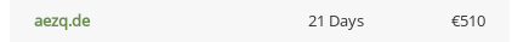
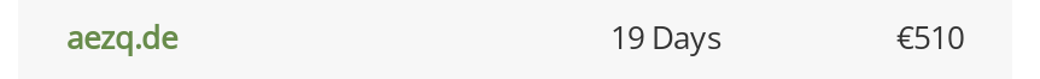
[308,10,363,31] 21 Days -> [610,16,721,59] 19 Days

